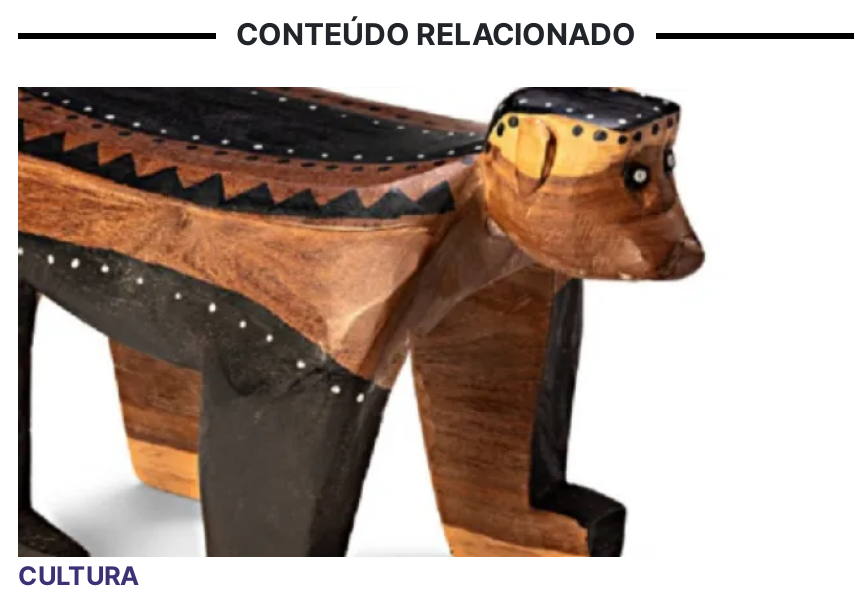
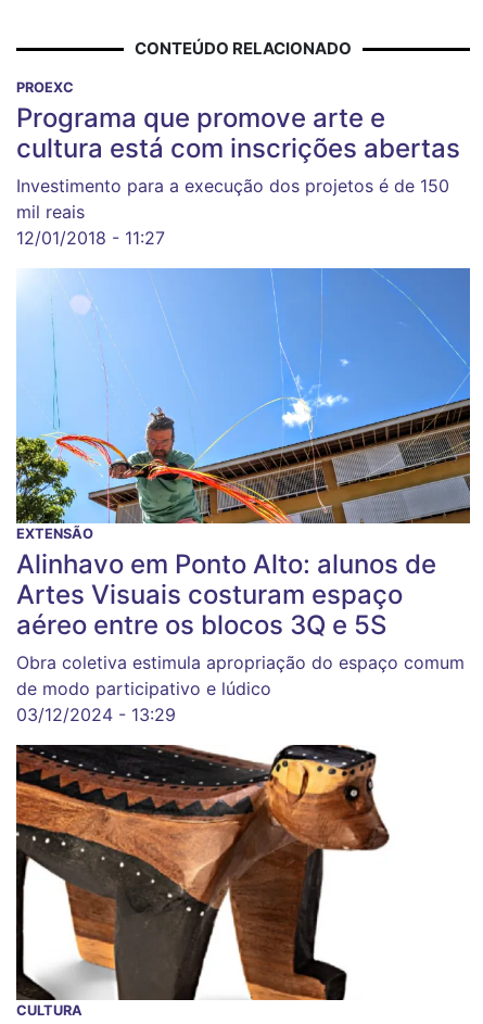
none -> [15,267,471,725] [image] | EXTENSÃO | Alinhavo em Ponto Alto: alunos de | Artes Visuais costuram espaço | aéreo entre os blocos 3Q e 5S | Obra coletiva estimula apropriação do espaço comum | de modo participativo e lúdico | 03/12/2024 - 13:29
none -> [16,79,460,249] PROEXC | Programa que promove arte e | cultura está com inscrições abertas | Investimento para a execução dos projetos é de 150 | mil reais | 12/01/2018 - 11:27

